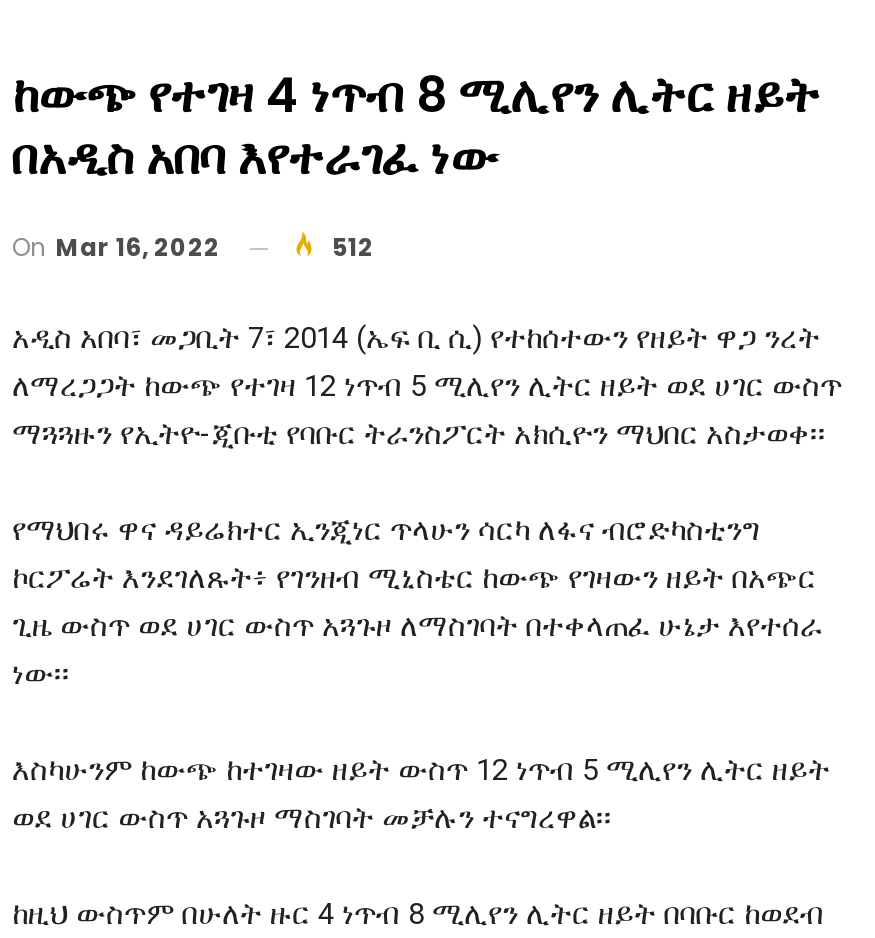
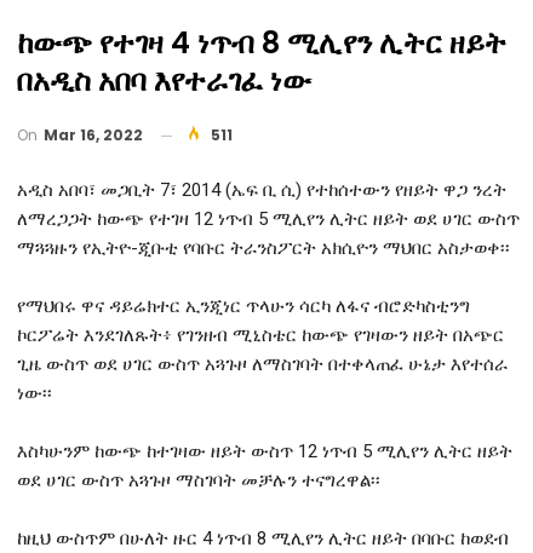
[332,229,374,263] 512 -> [211,124,233,145] 511

